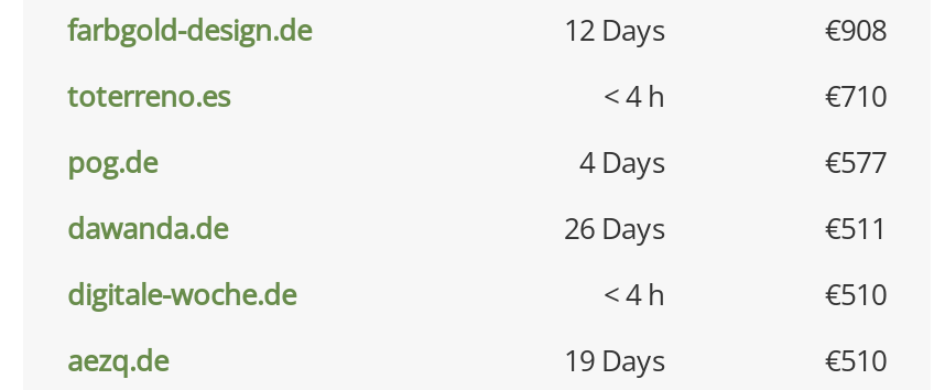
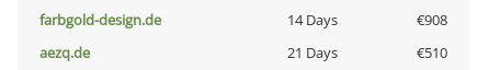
[564,10,665,50] 12 Days -> [287,10,337,30] 14 Days
[67,76,887,314] toterreno.es | < 4 h | €710 | pog.de | 4 Days | €577 | dawanda.de | 26 Days | €511 | digitale-woche.de | < 4 h | €510 -> none
[564,340,665,380] 19 Days -> [287,43,337,62] 21 Days

